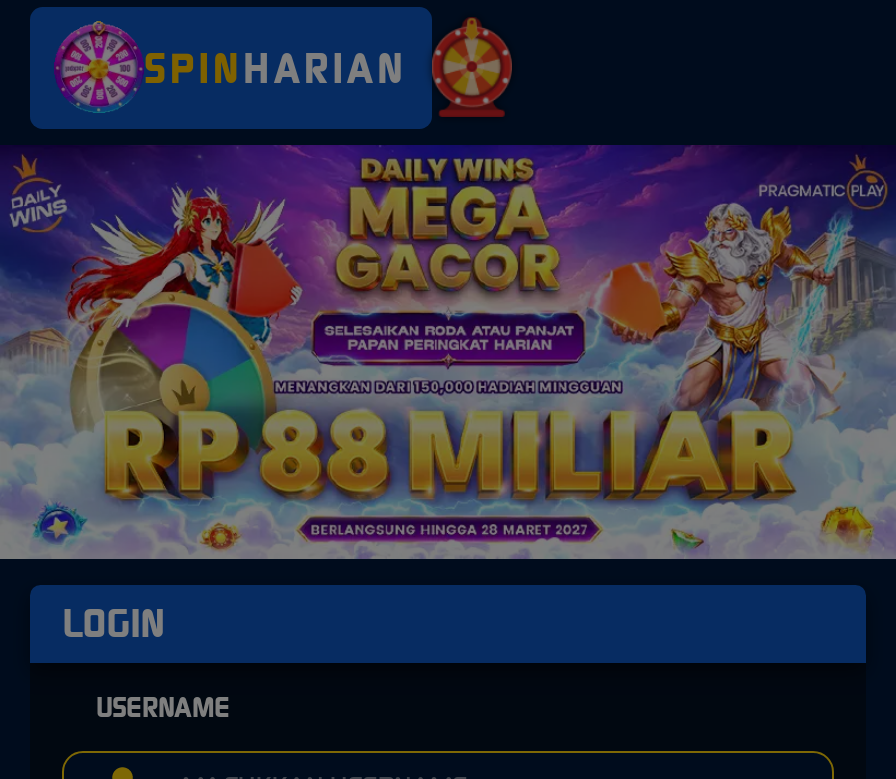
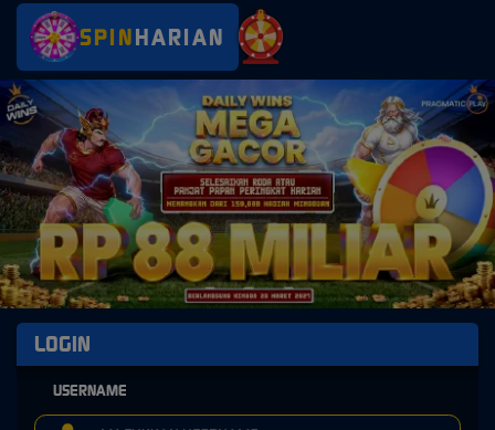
[6,143,890,561] [image] -> [3,78,492,310] [image]

